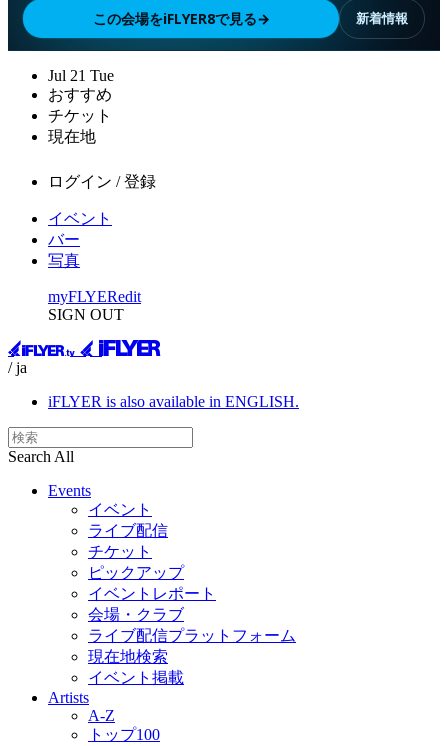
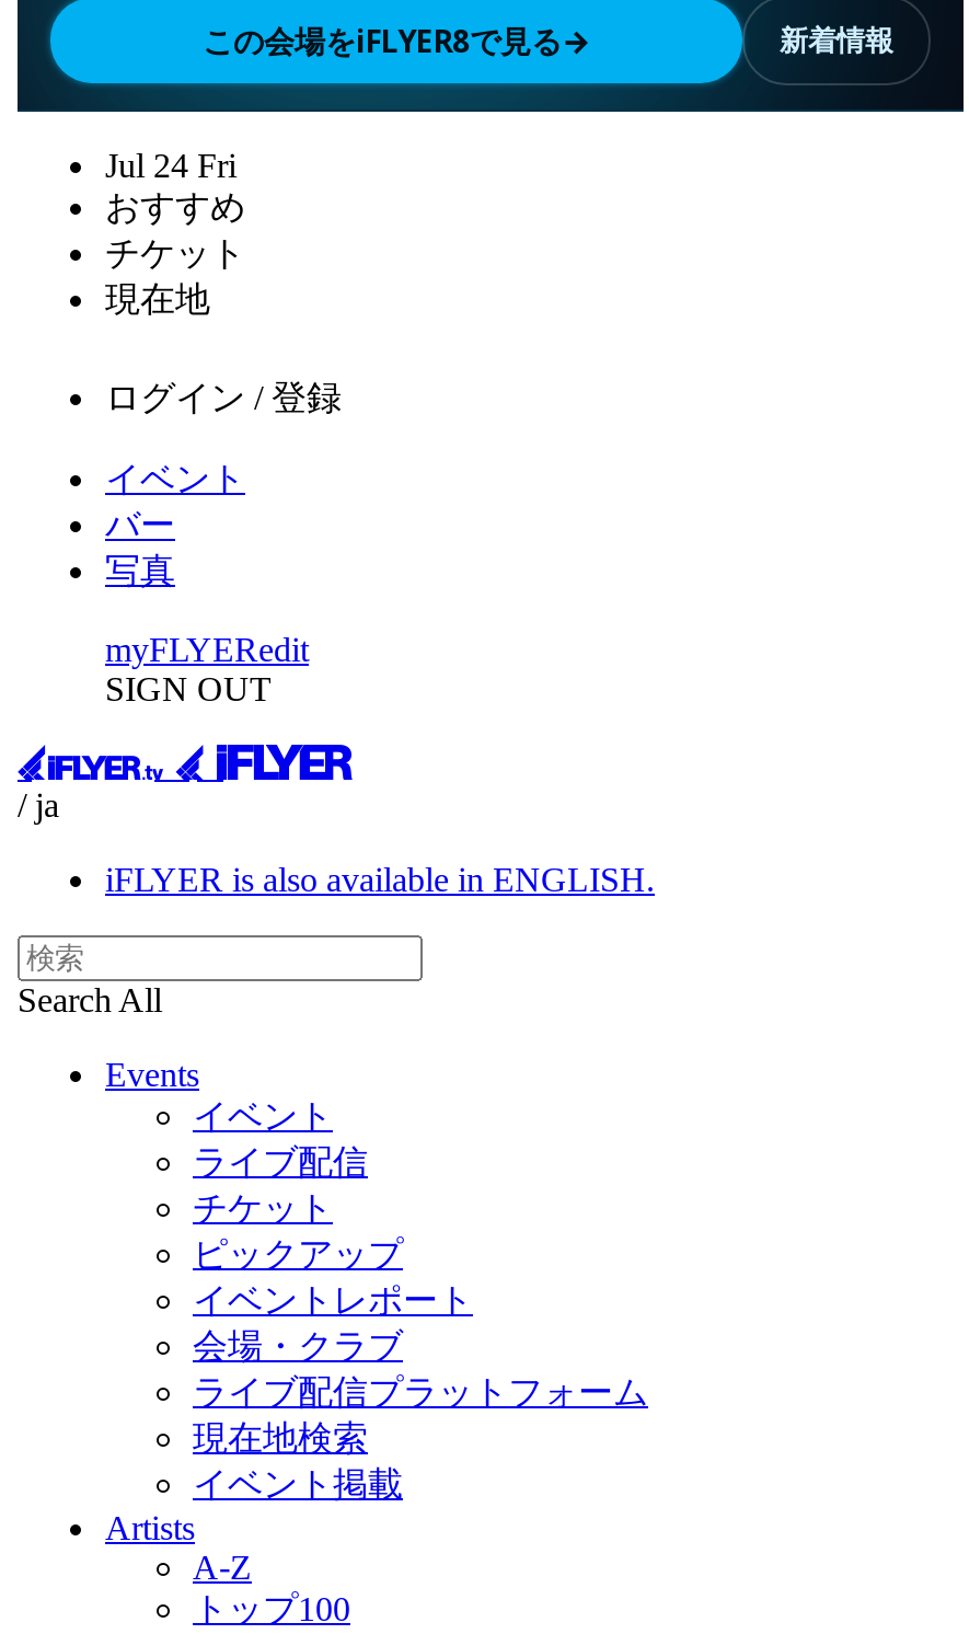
[48,67,114,84] Jul 21 Tue -> [105,147,237,184] Jul 24 Fri

